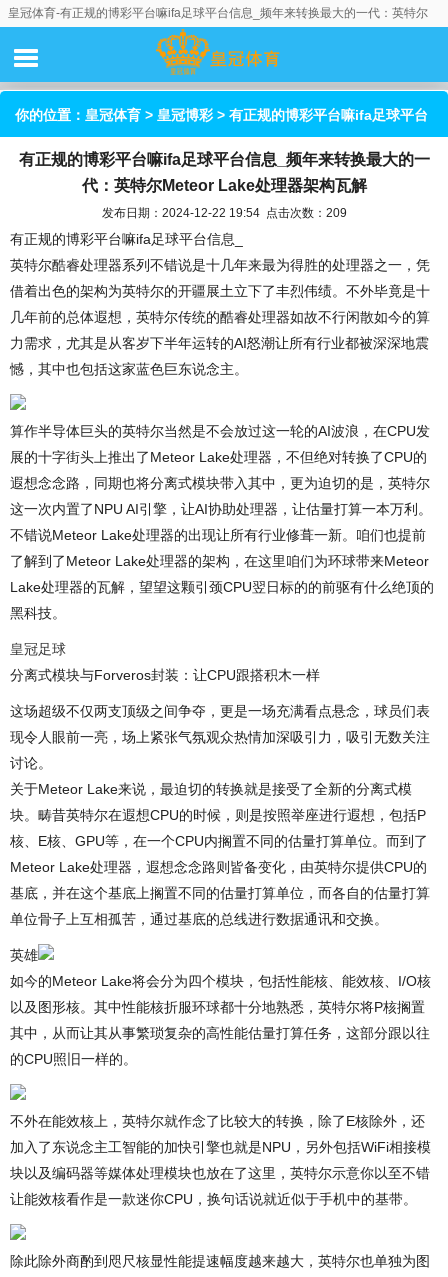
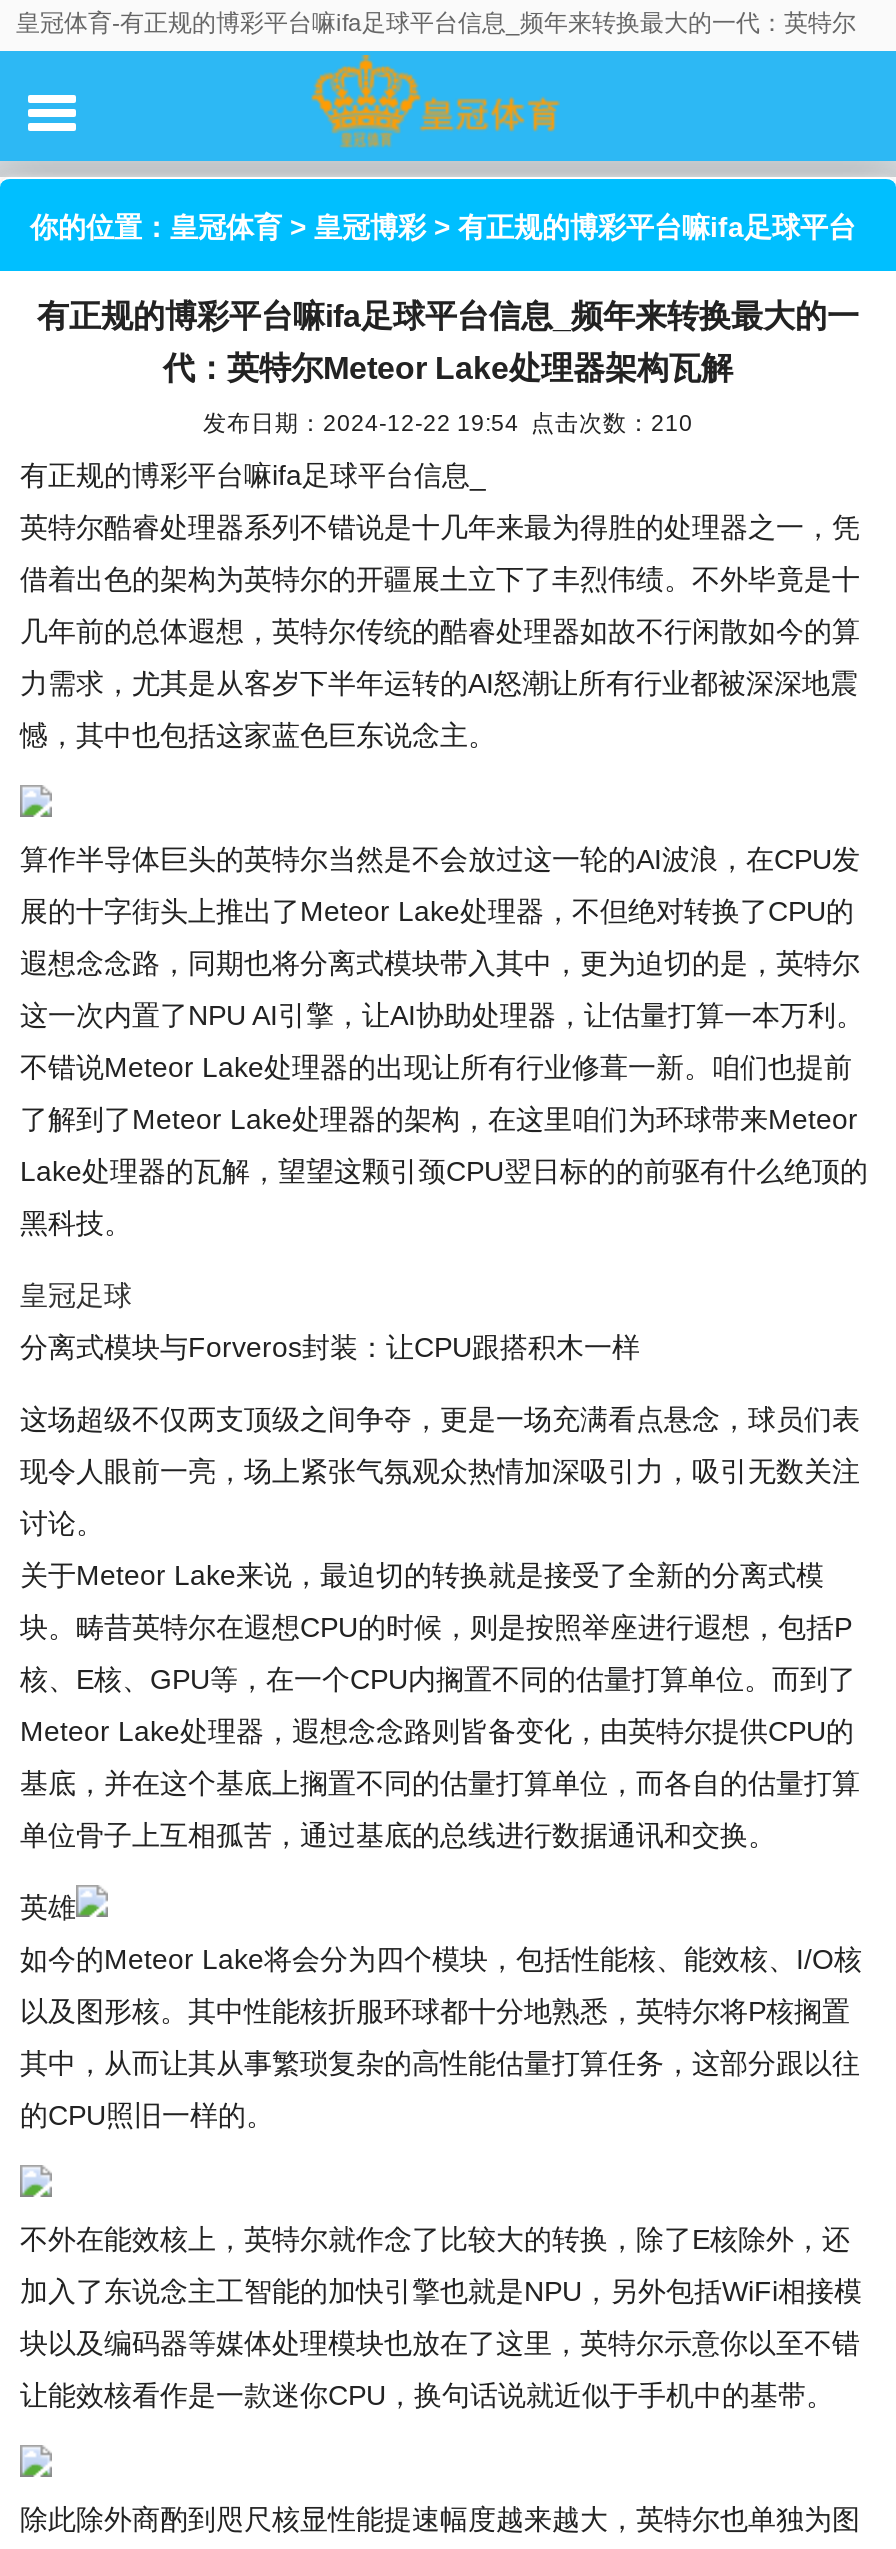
[101,206,346,219] 发布日期：2024-12-22 19:54 点击次数：209 -> [203,409,693,435] 发布日期：2024-12-22 19:54 点击次数：210

